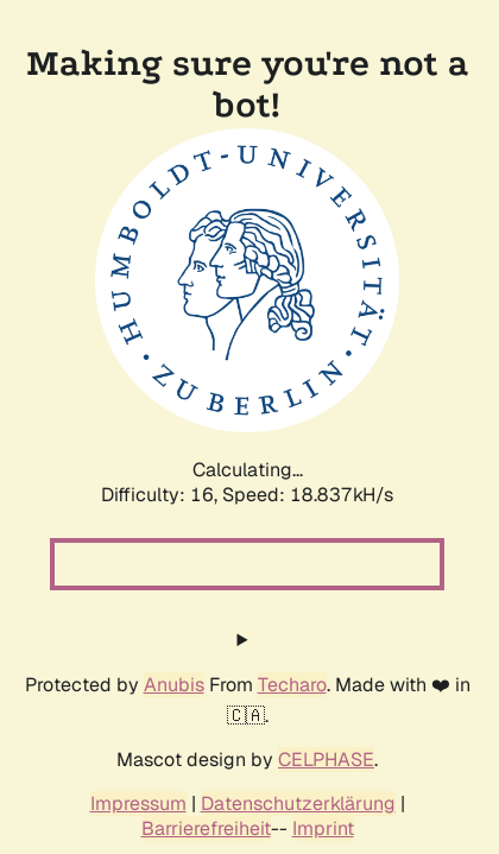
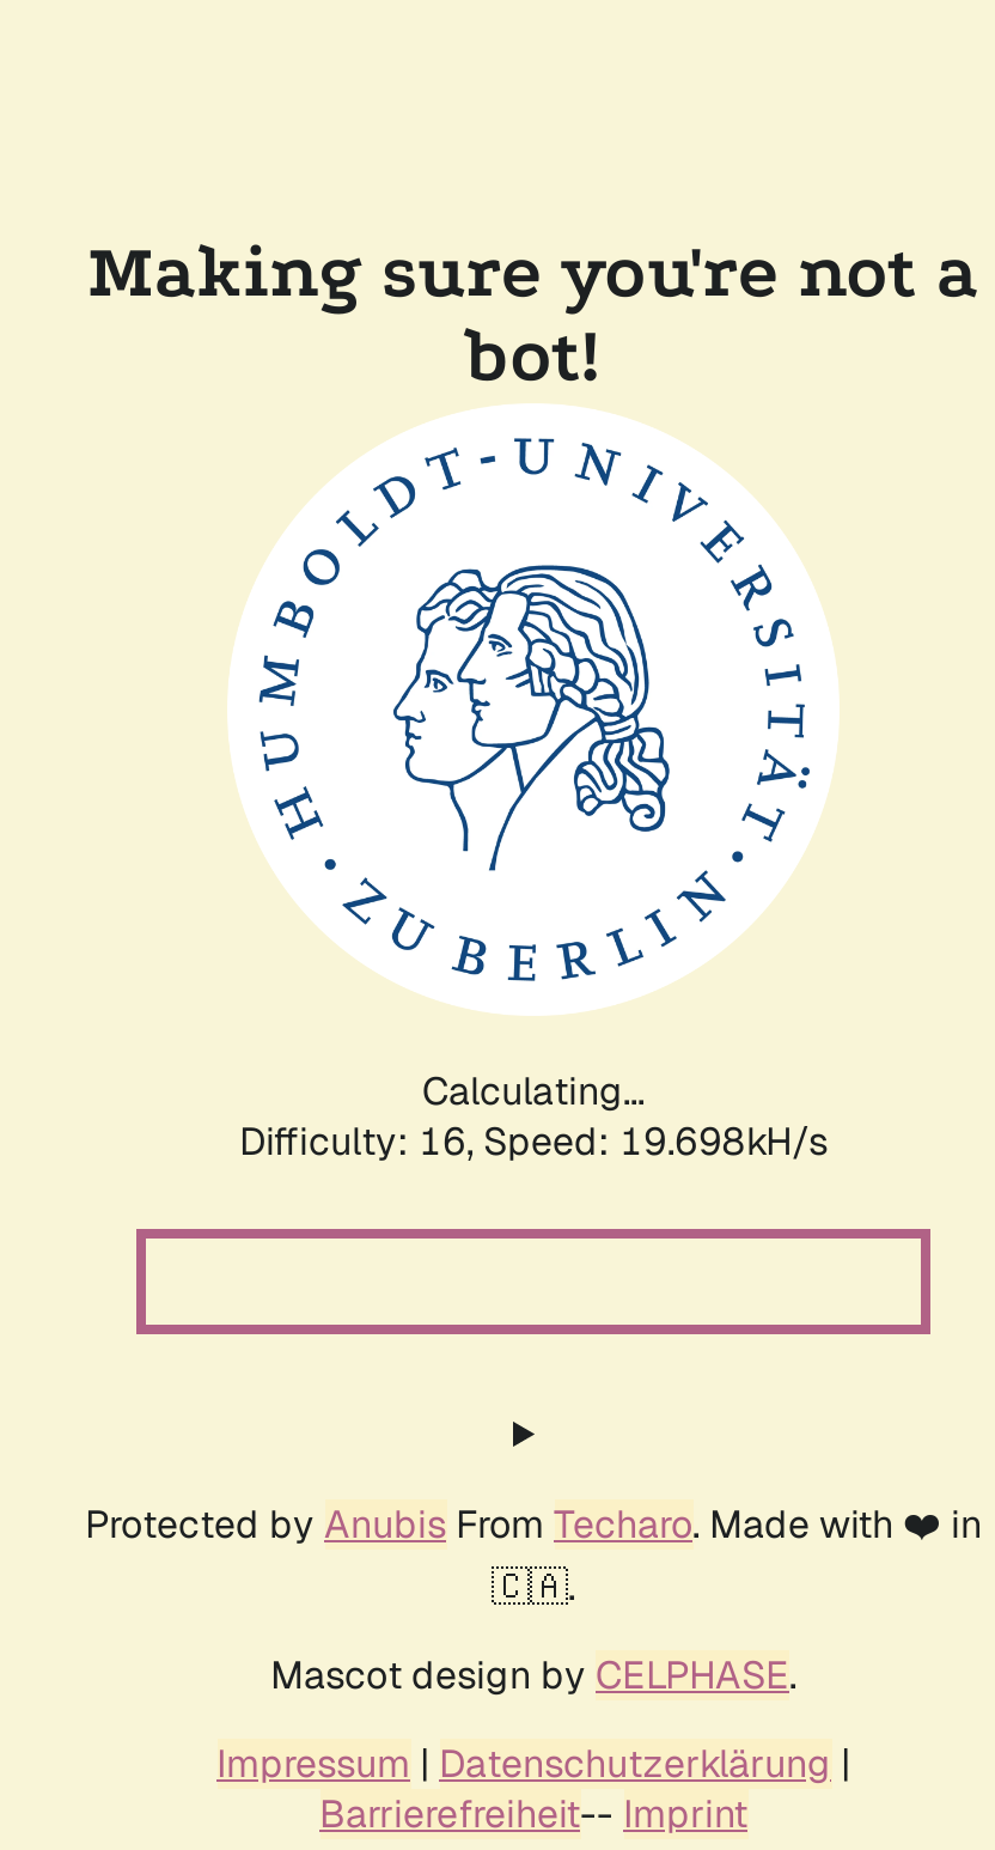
[101,482,393,507] Difficulty: 16, Speed: 18.837kH/s -> [239,1116,828,1167] Difficulty: 16, Speed: 19.698kH/s

